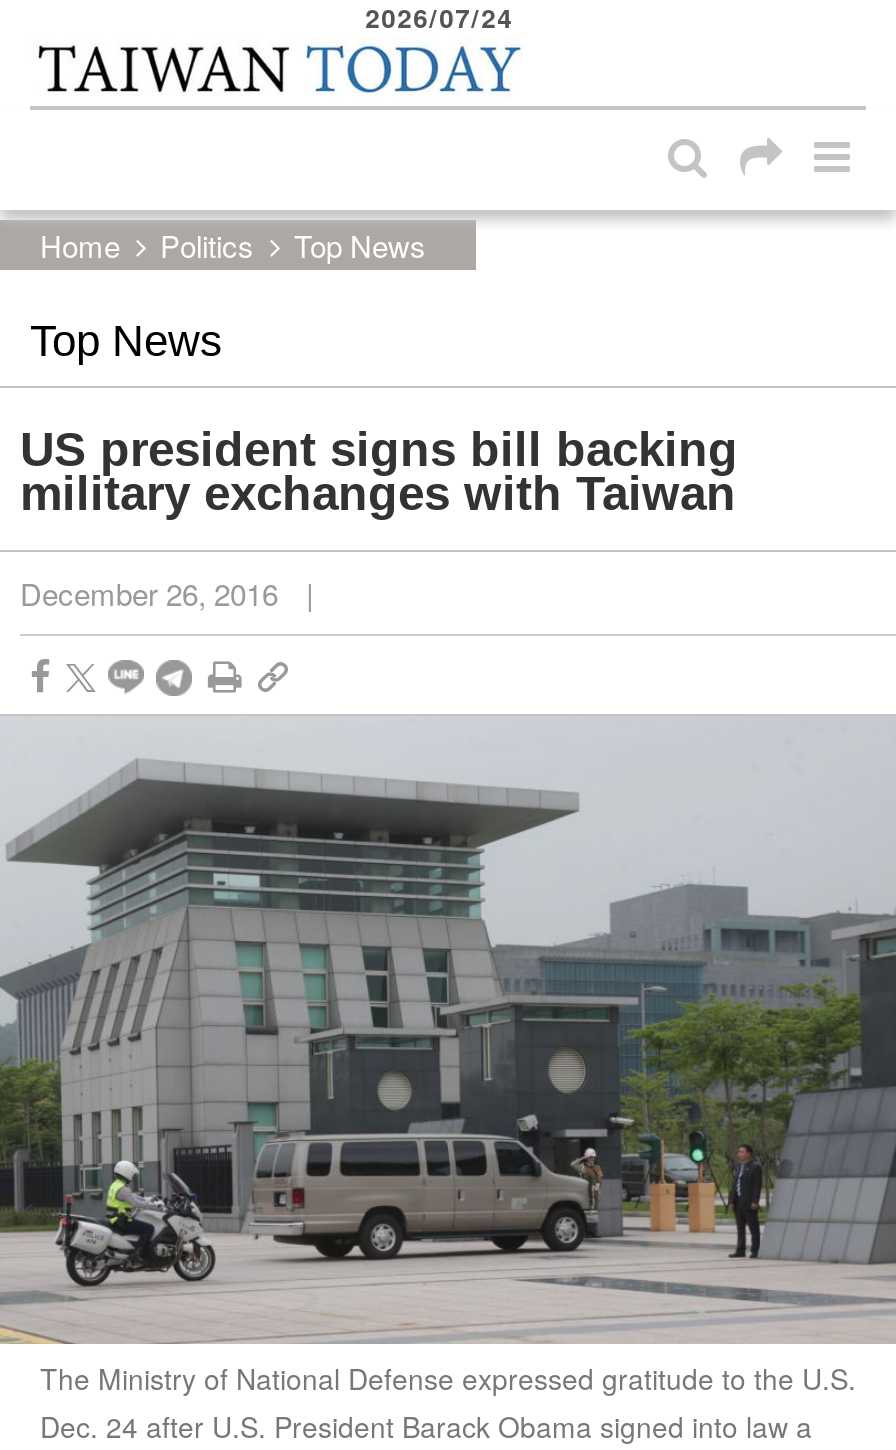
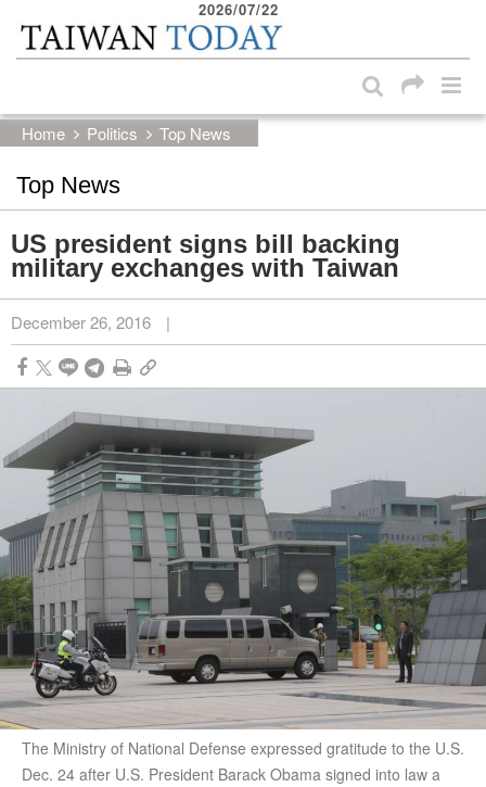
[365,0,513,36] 2026/07/24 -> [198,0,278,20] 2026/07/22

